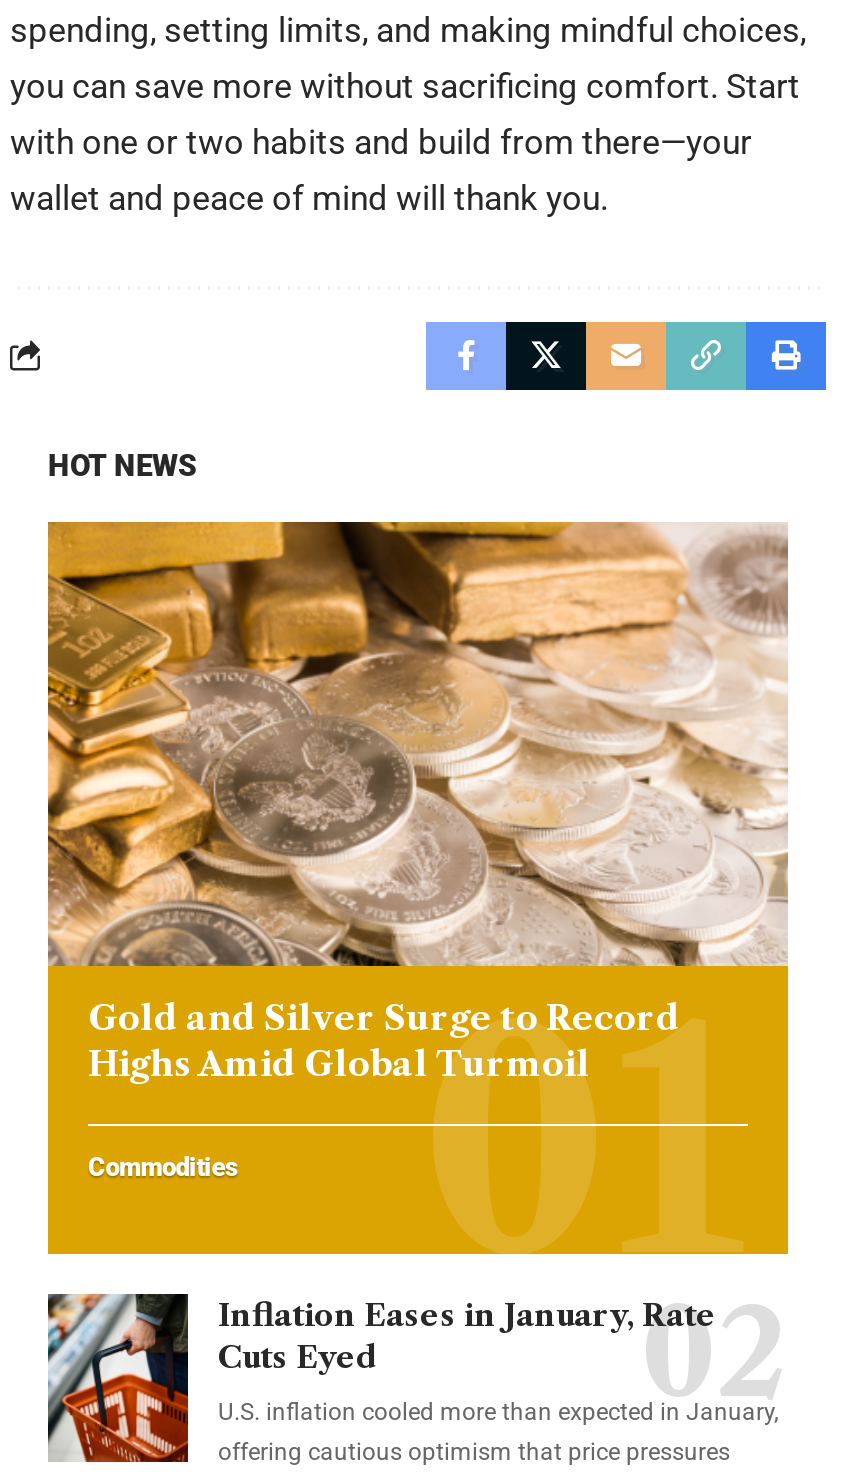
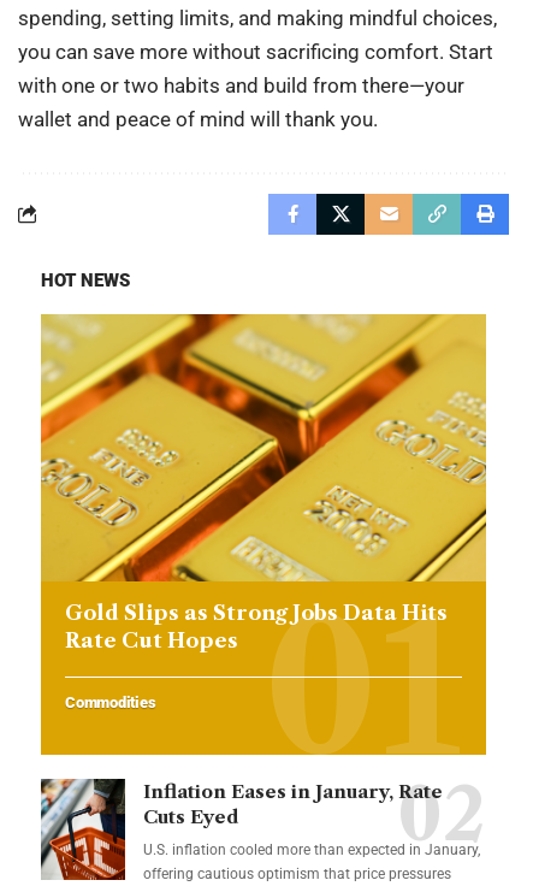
[46,520,788,1084] [image] | Gold and Silver Surge to Record | Highs Amid Global Turmoil -> [40,313,487,652] [image] | Gold Slips as Strong Jobs Data Hits | Rate Cut Hopes

